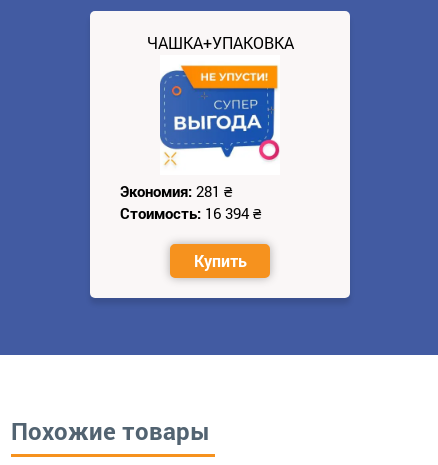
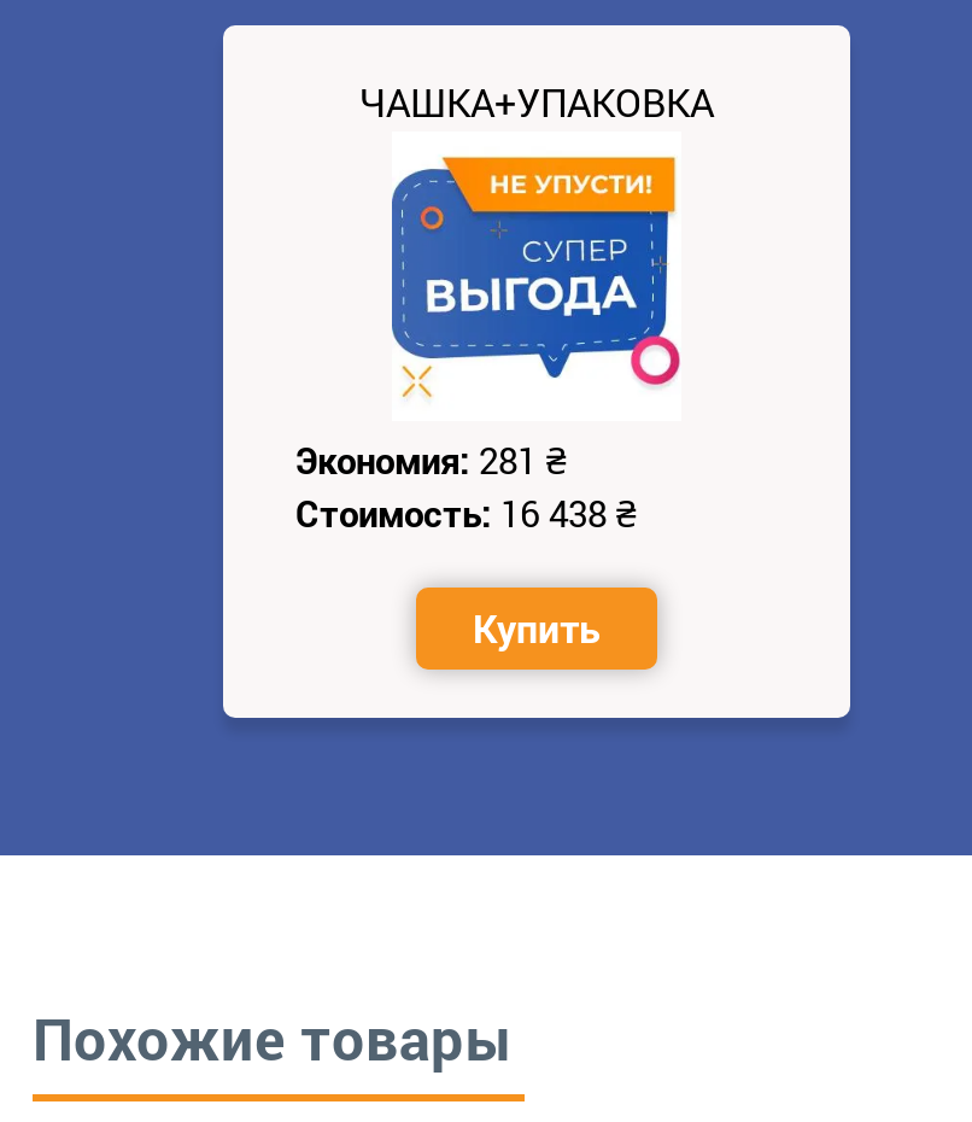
[120,203,261,223] Стоимость: 16 394 ₴ -> [295,488,636,537] Стоимость: 16 438 ₴

